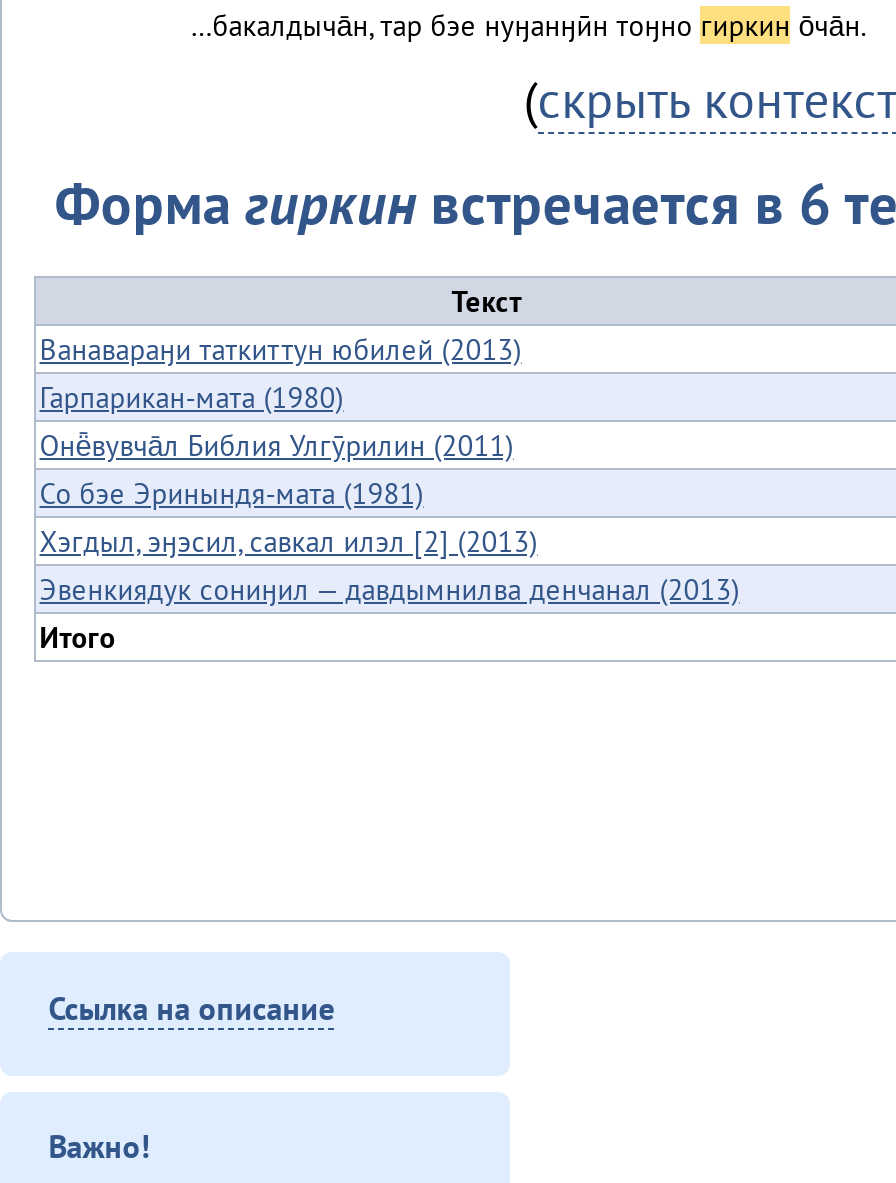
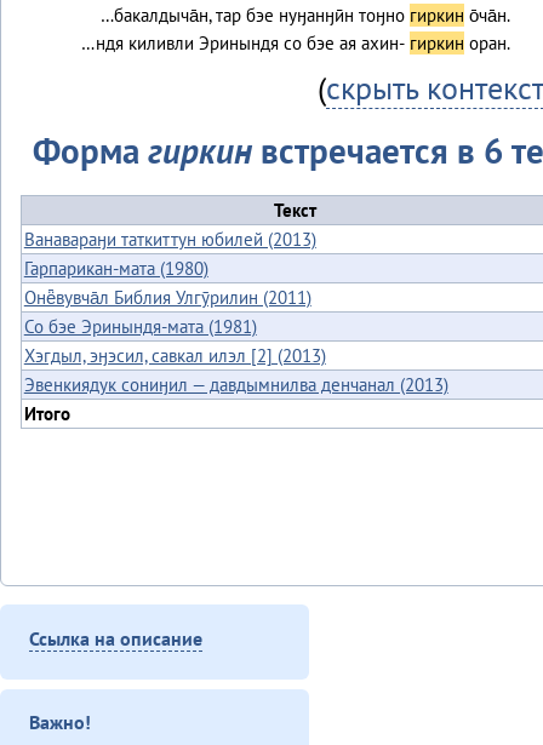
none -> [81,31,511,55] …ндя киливли Эринындя со бэе ая ахин- гиркин оран.

